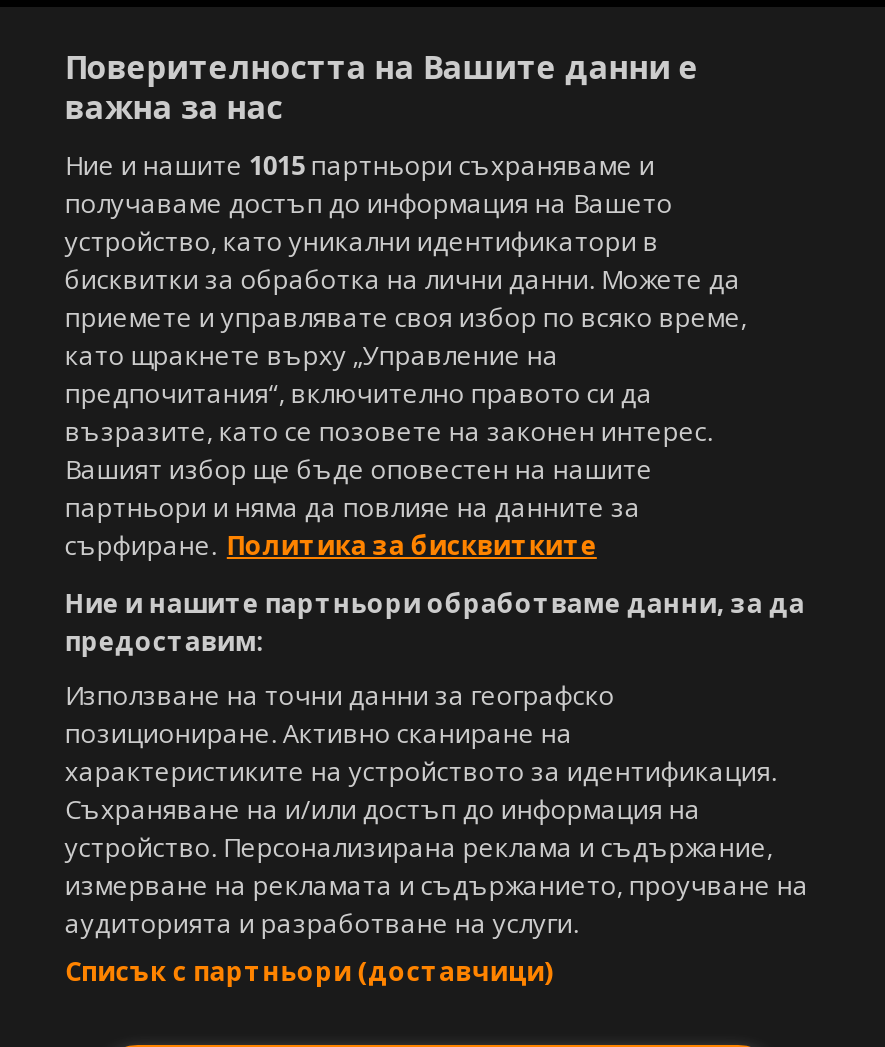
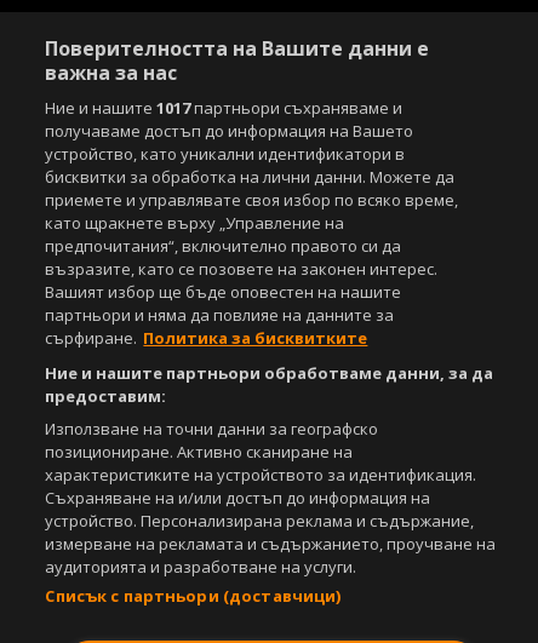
[65,147,655,183] Ние и нашите 1015 партньори съхраняваме и -> [45,97,403,119] Ние и нашите 1017 партньори съхраняваме и

